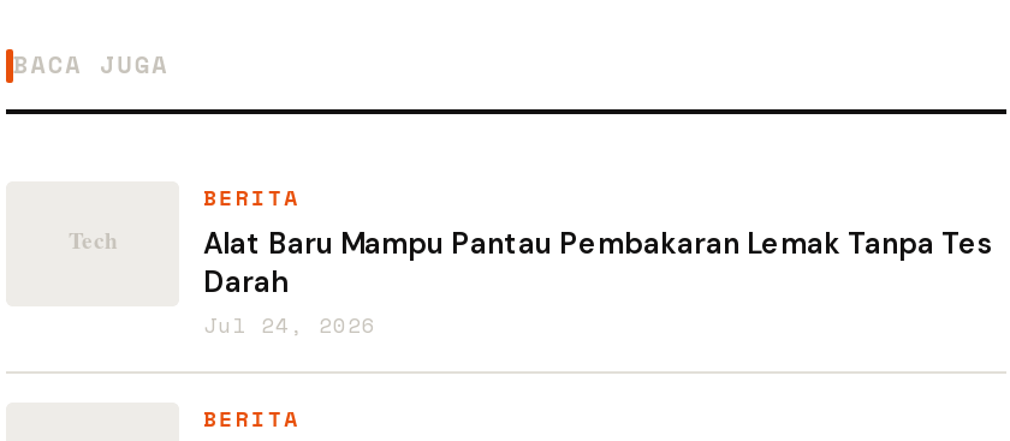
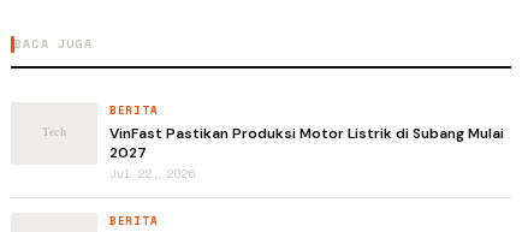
[203,225,994,340] Alat Baru Mampu Pantau Pembakaran Lemak Tanpa Tes | Darah | Jul 24, 2026 -> [109,124,504,182] VinFast Pastikan Produksi Motor Listrik di Subang Mulai | 2027 | Jul 22, 2026

